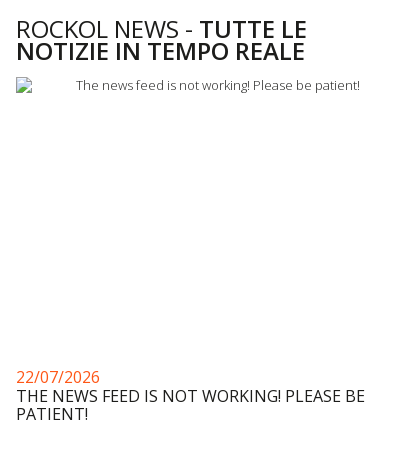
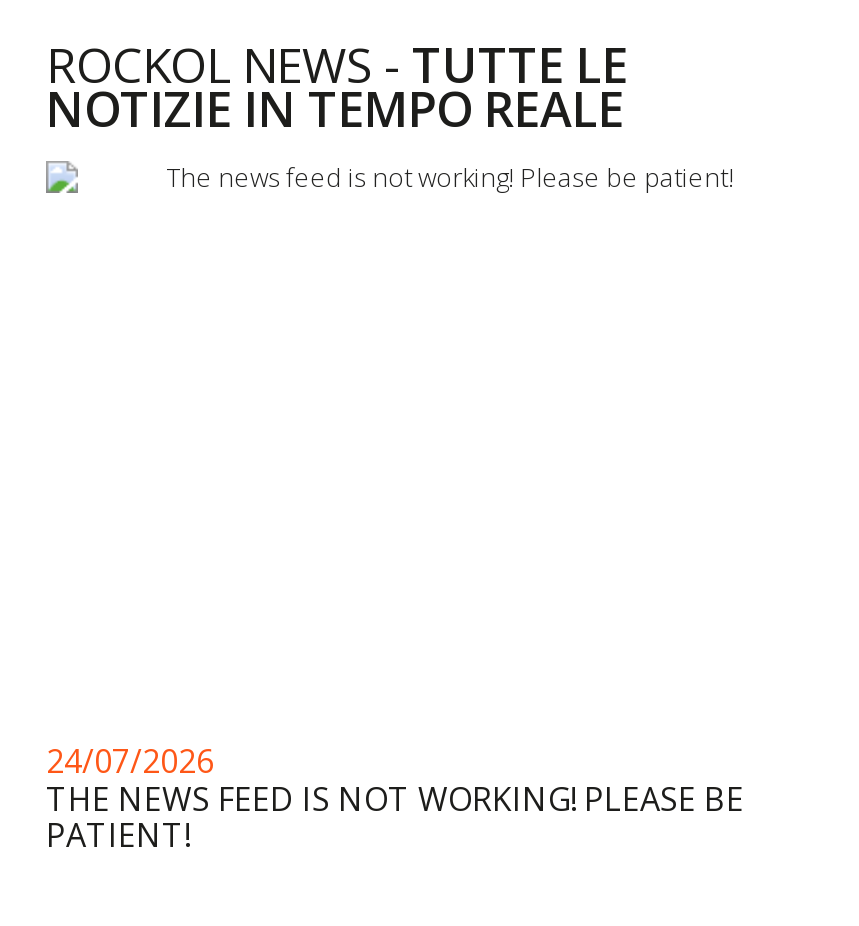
[16,366,100,388] 22/07/2026 -> [46,739,214,783] 24/07/2026

